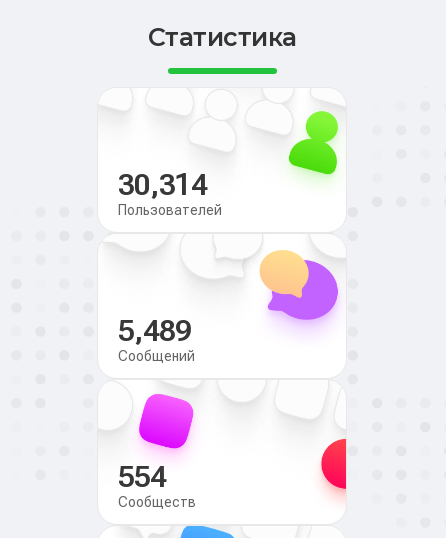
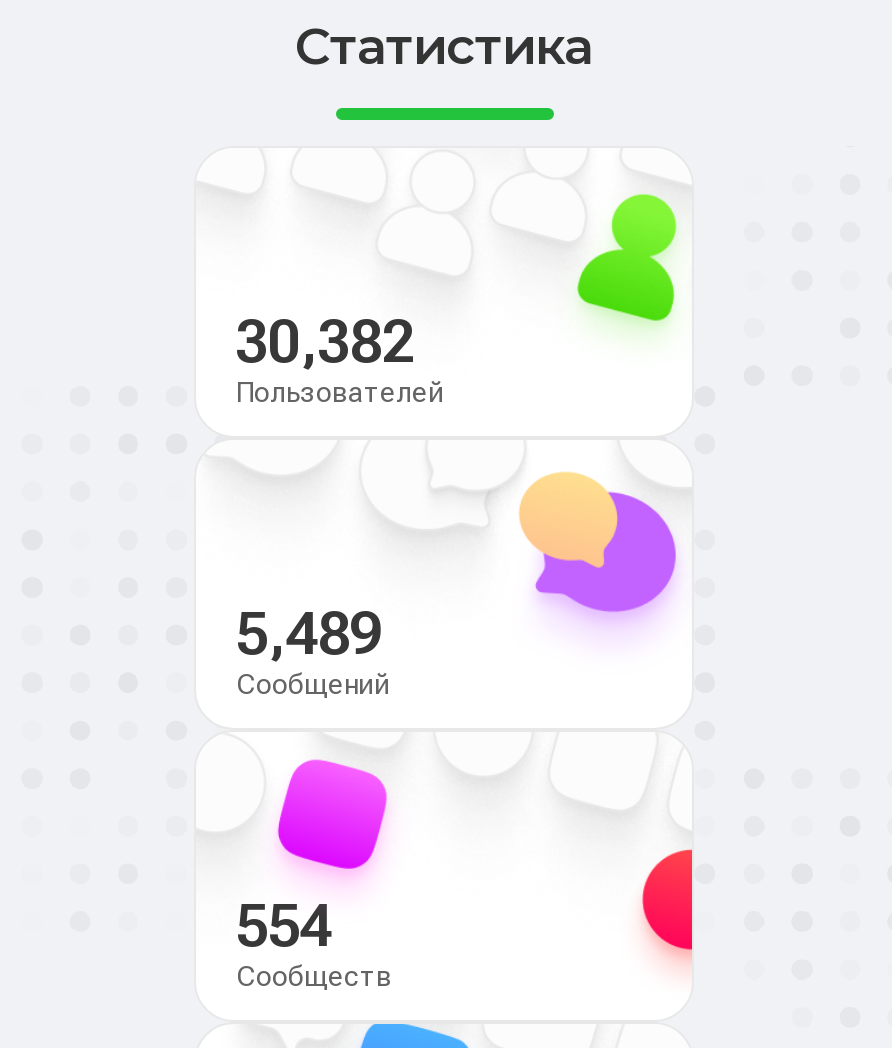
[118,167,207,202] 30,314 -> [236,306,414,376] 30,382

